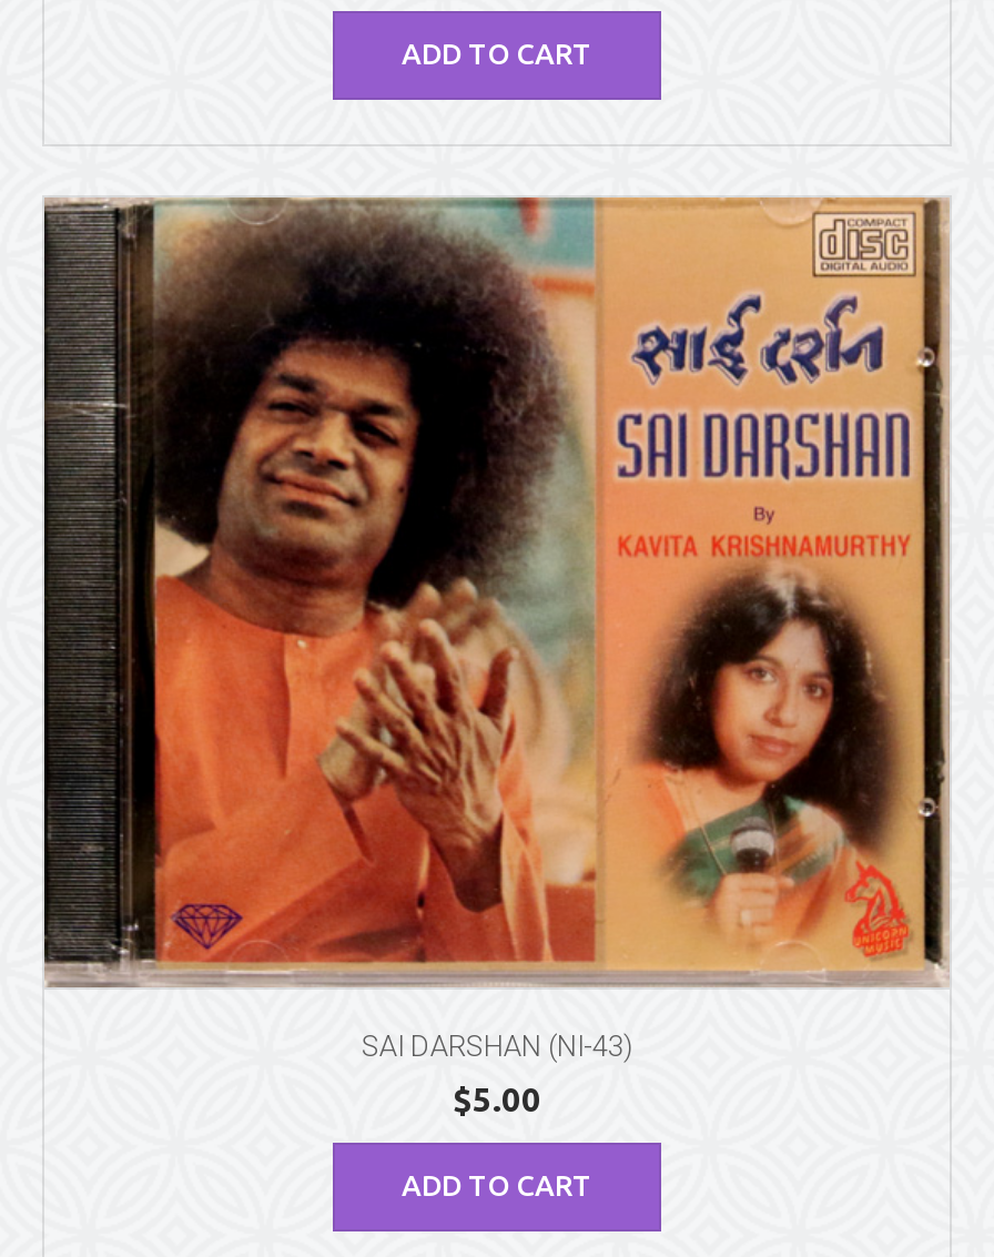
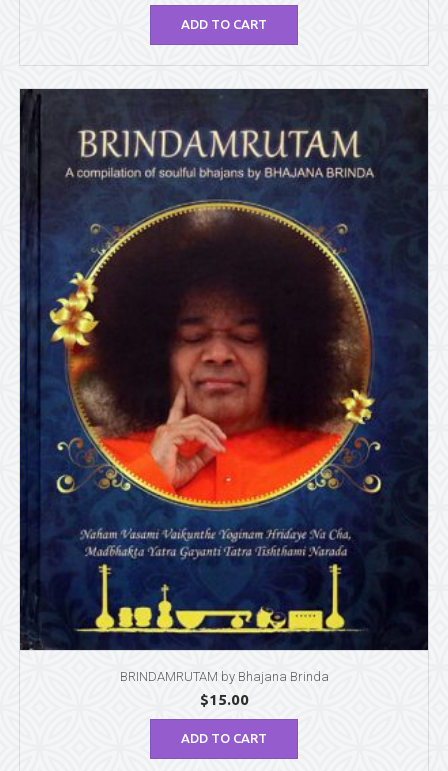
[44,195,950,1118] [image] | SAI DARSHAN (NI-43) | $5.00 -> [19,88,429,708] [image] | BRINDAMRUTAM by Bhajana Brinda | $15.00

